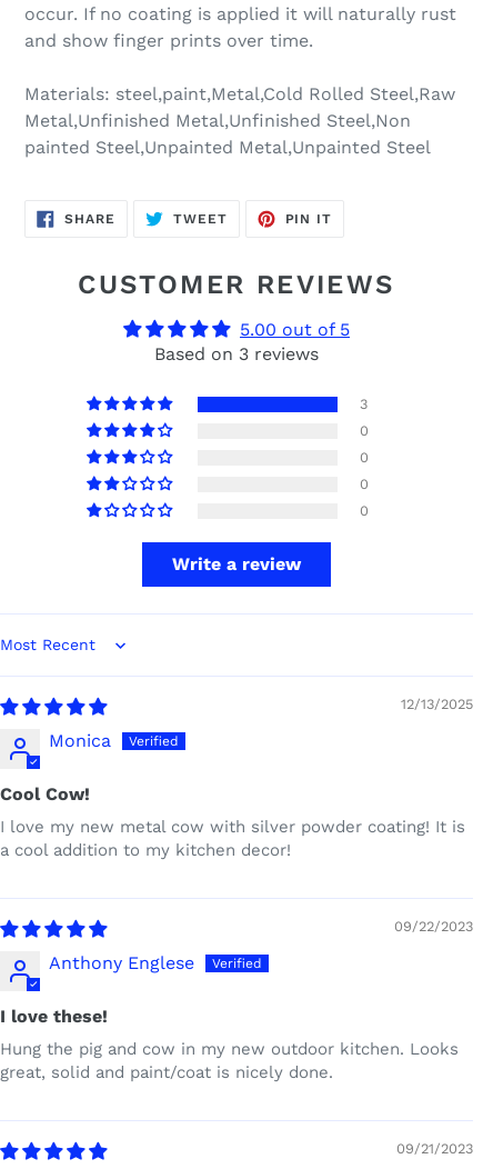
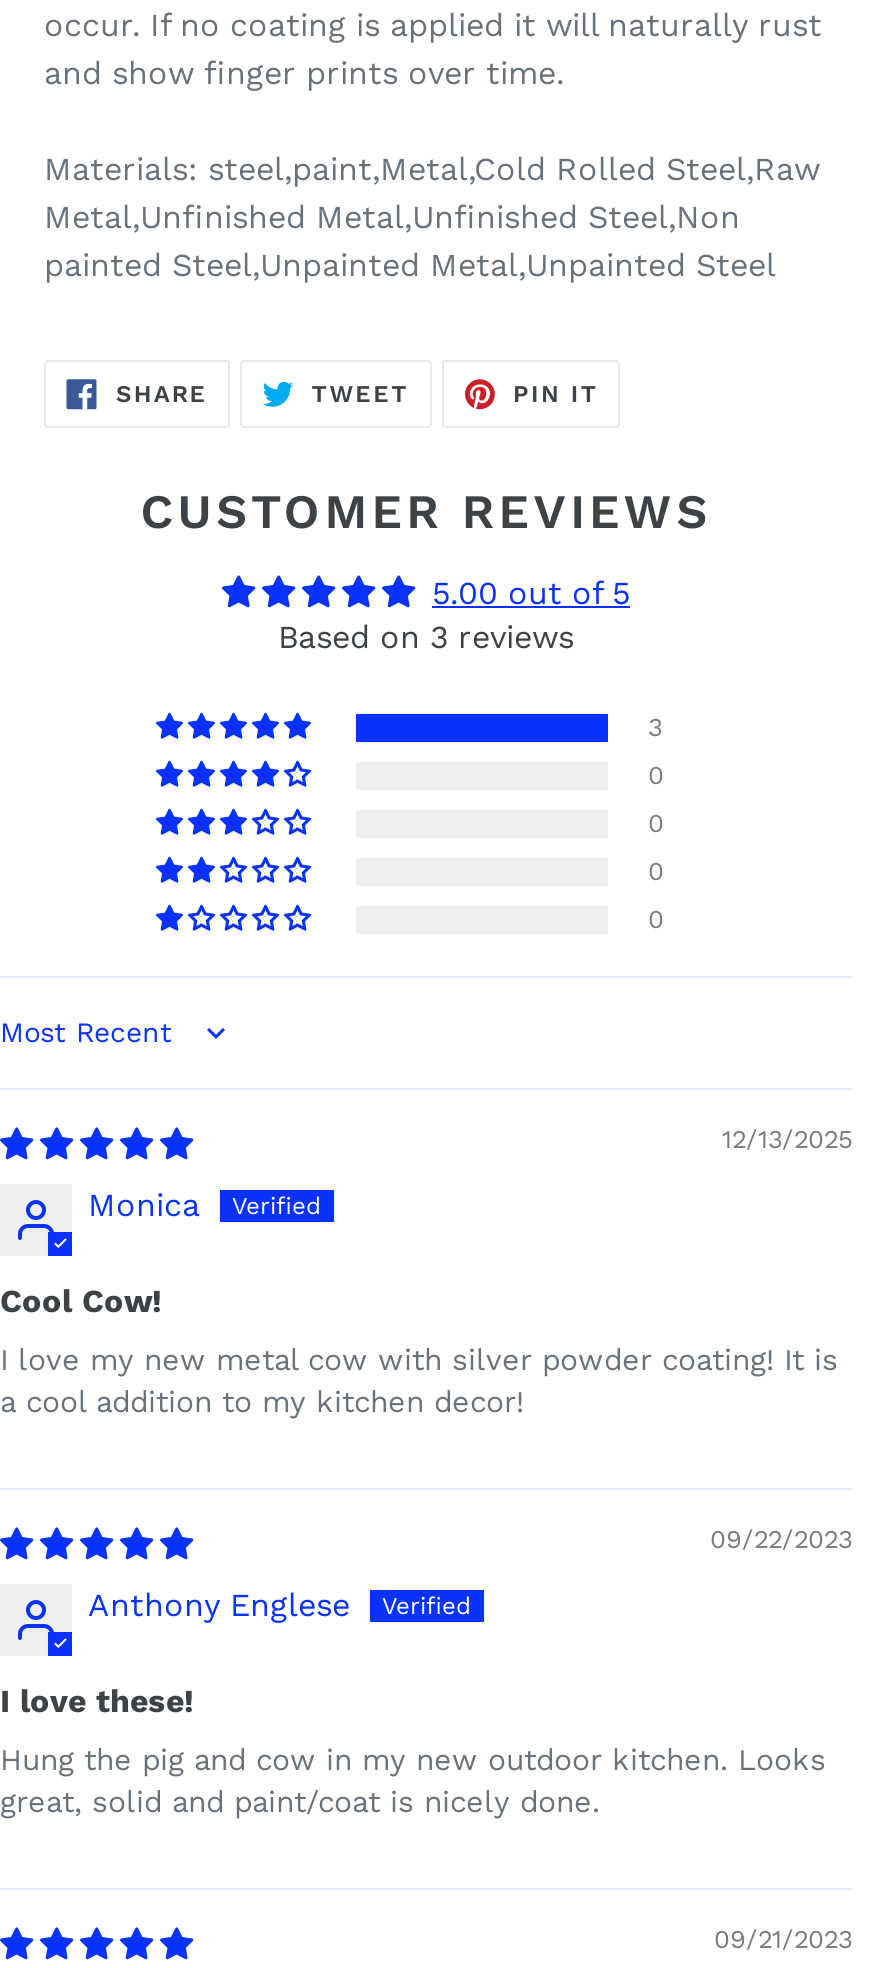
[172,553,301,575] Write a review -> none

